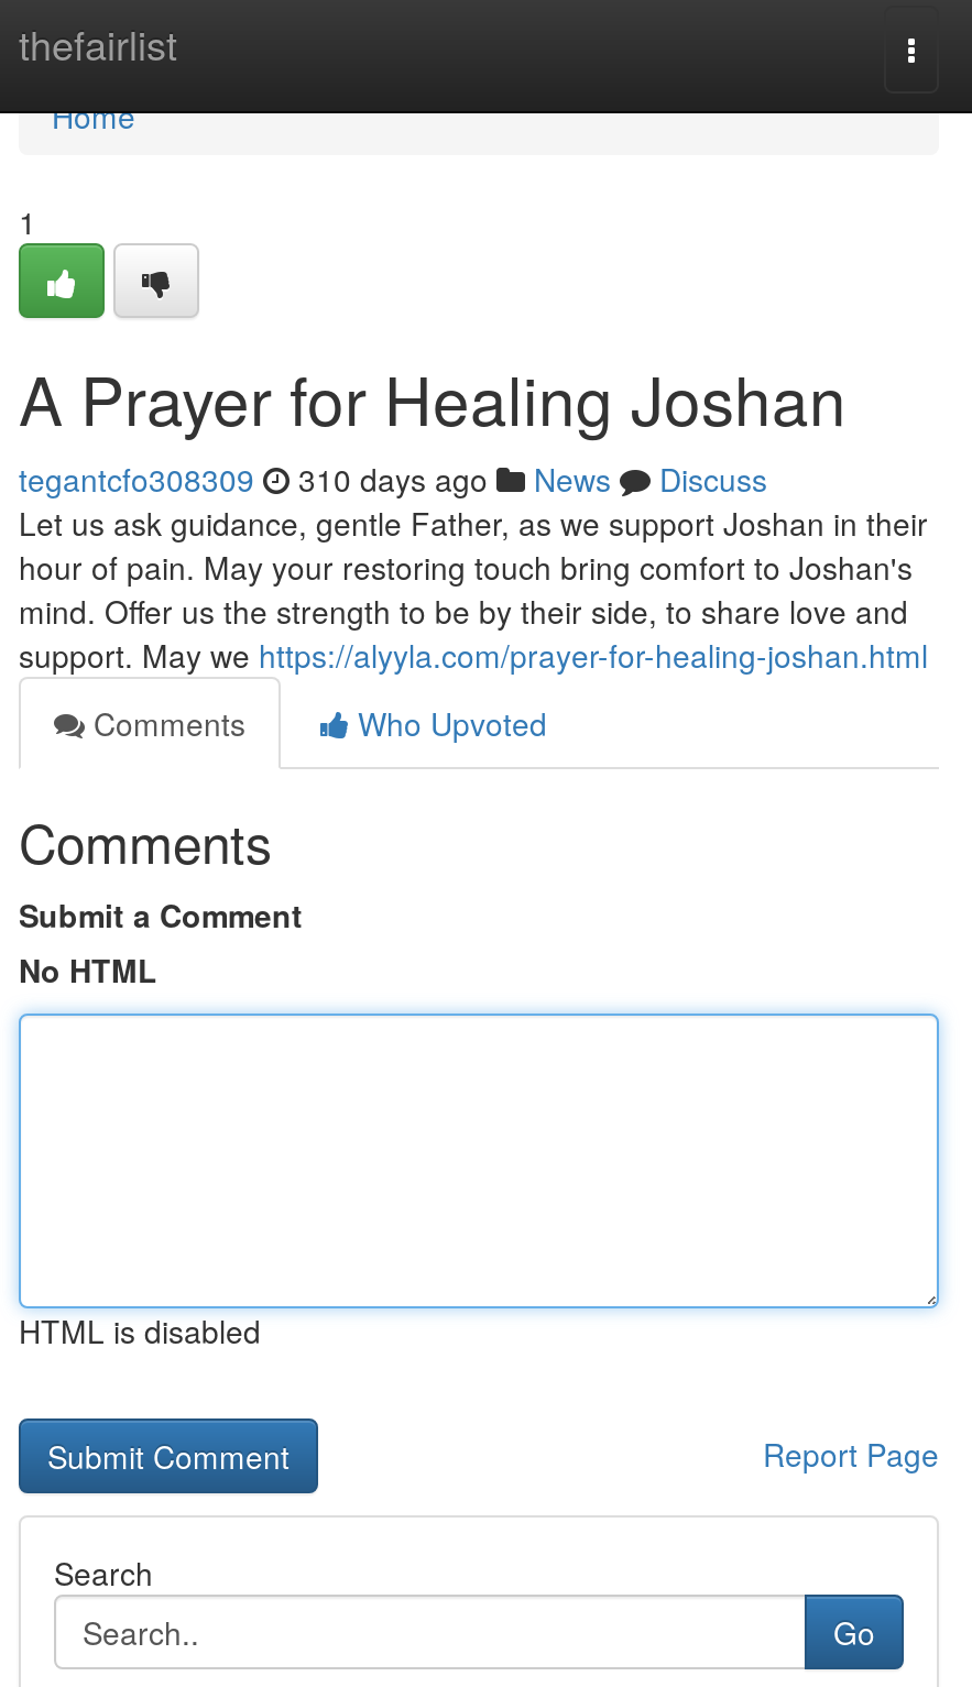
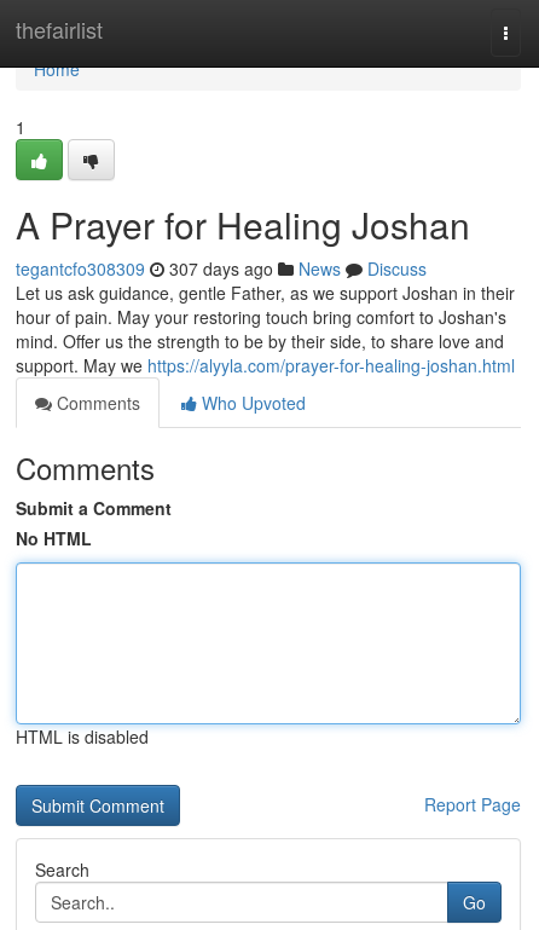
[19,457,767,501] tegantcfo308309 310 days ago News Discuss -> [16,256,427,281] tegantcfo308309 307 days ago News Discuss

